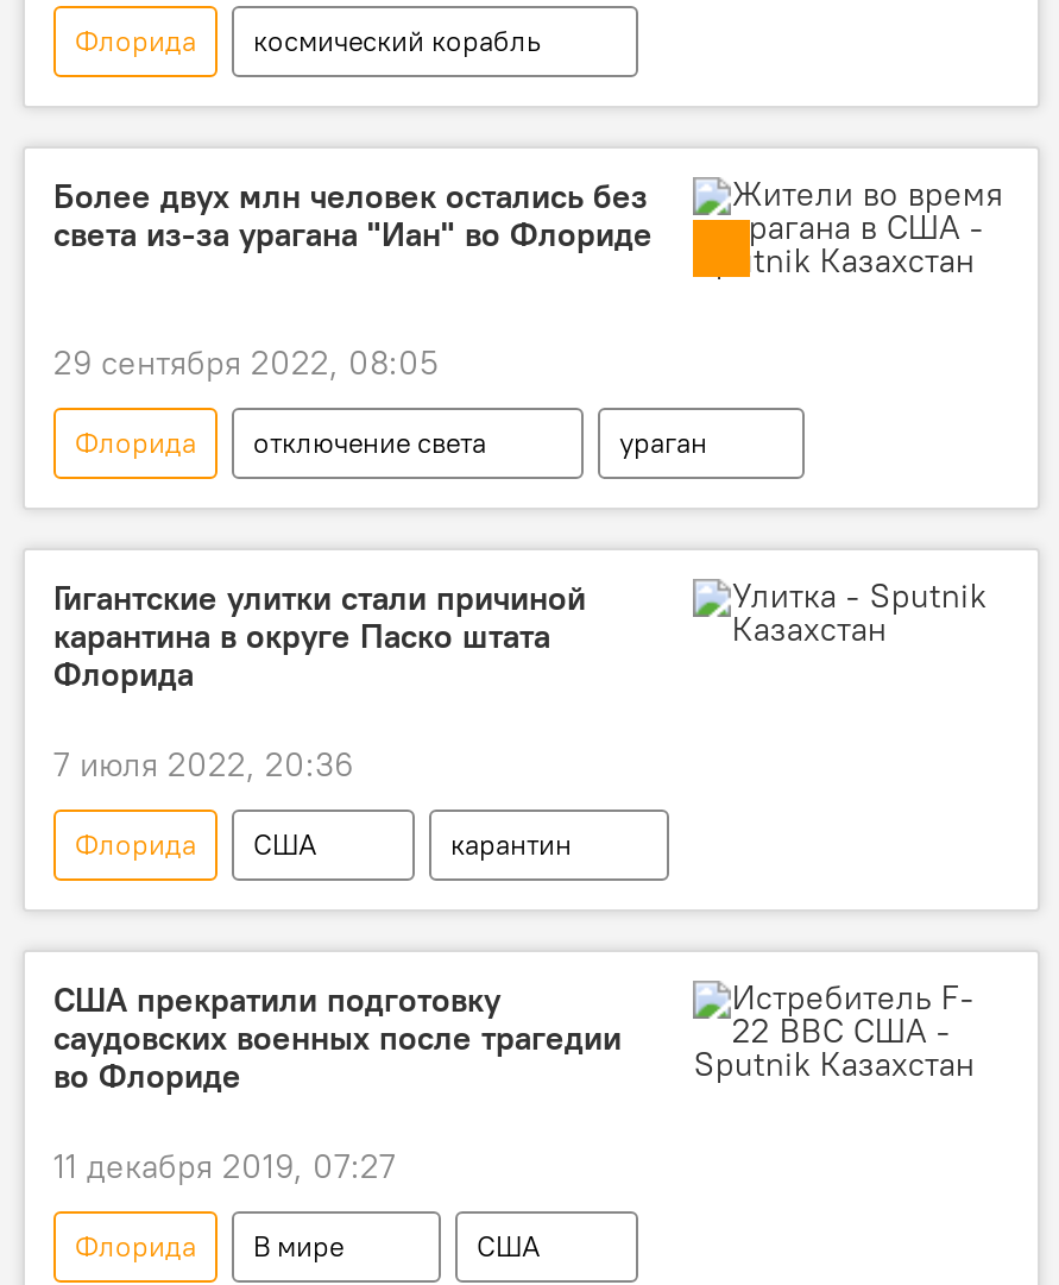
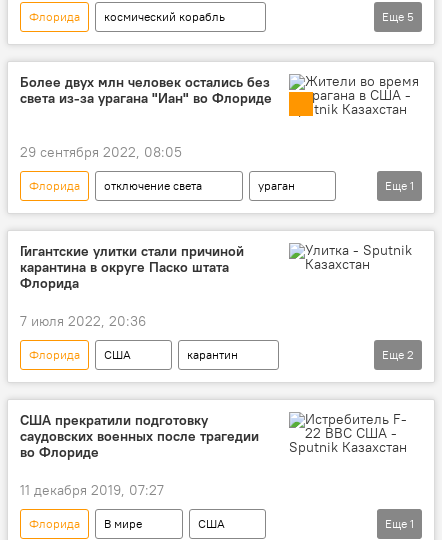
none -> [382,9,414,24] Еще 5
none -> [385,178,414,193] Еще 1
none -> [382,347,414,362] Еще 2
none -> [385,516,414,531] Еще 1

